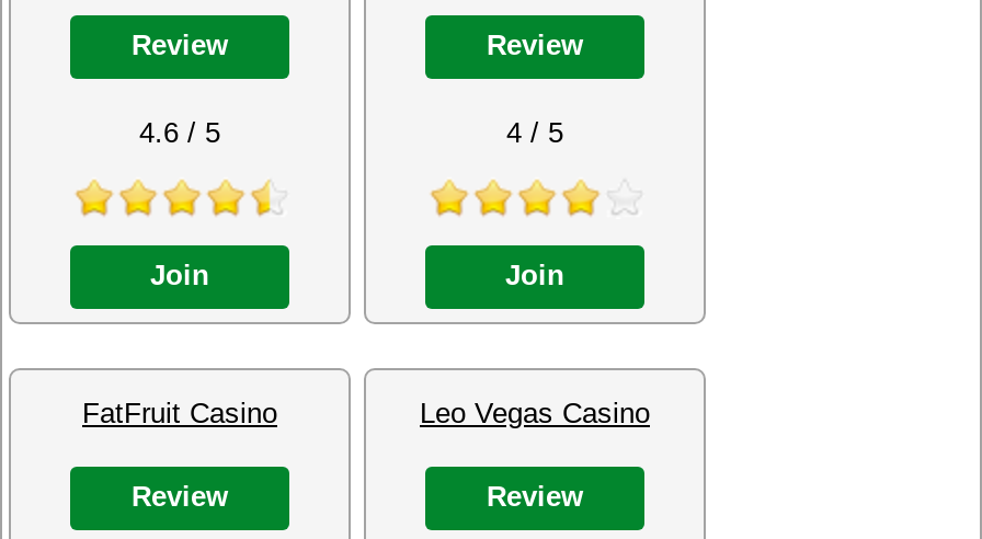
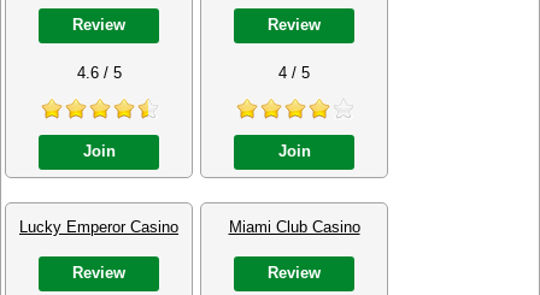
[82,397,277,429] FatFruit Casino -> [19,218,178,236] Lucky Emperor Casino
[420,397,650,429] Leo Vegas Casino -> [228,218,360,236] Miami Club Casino

